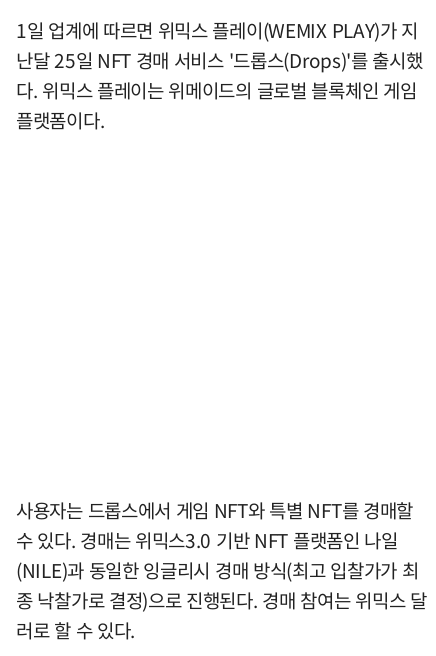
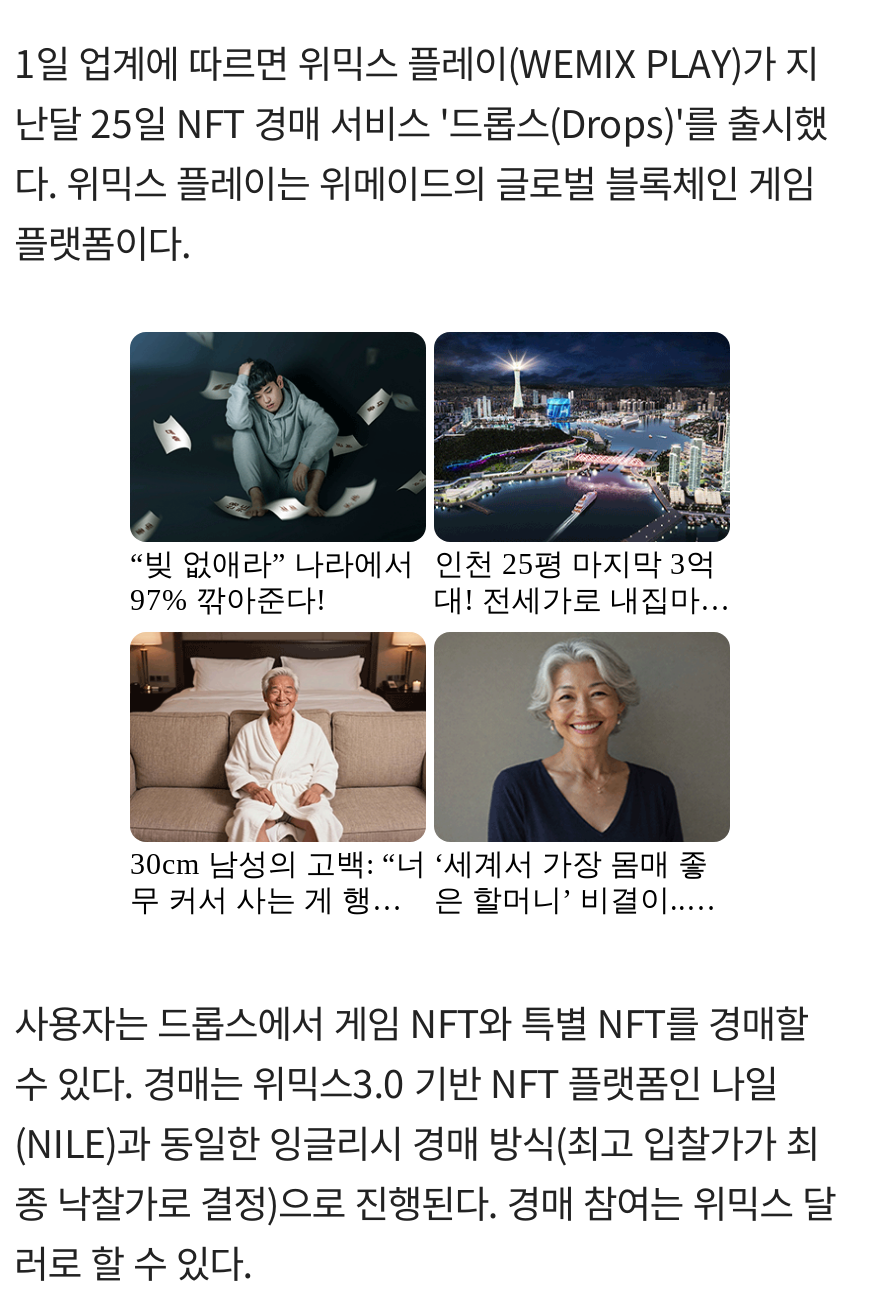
none -> [128,330,732,616] [image]
none -> [128,630,732,916] [image]

